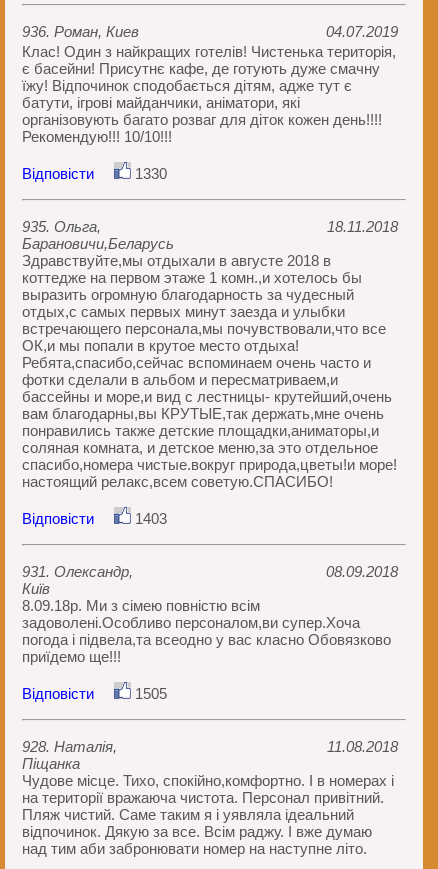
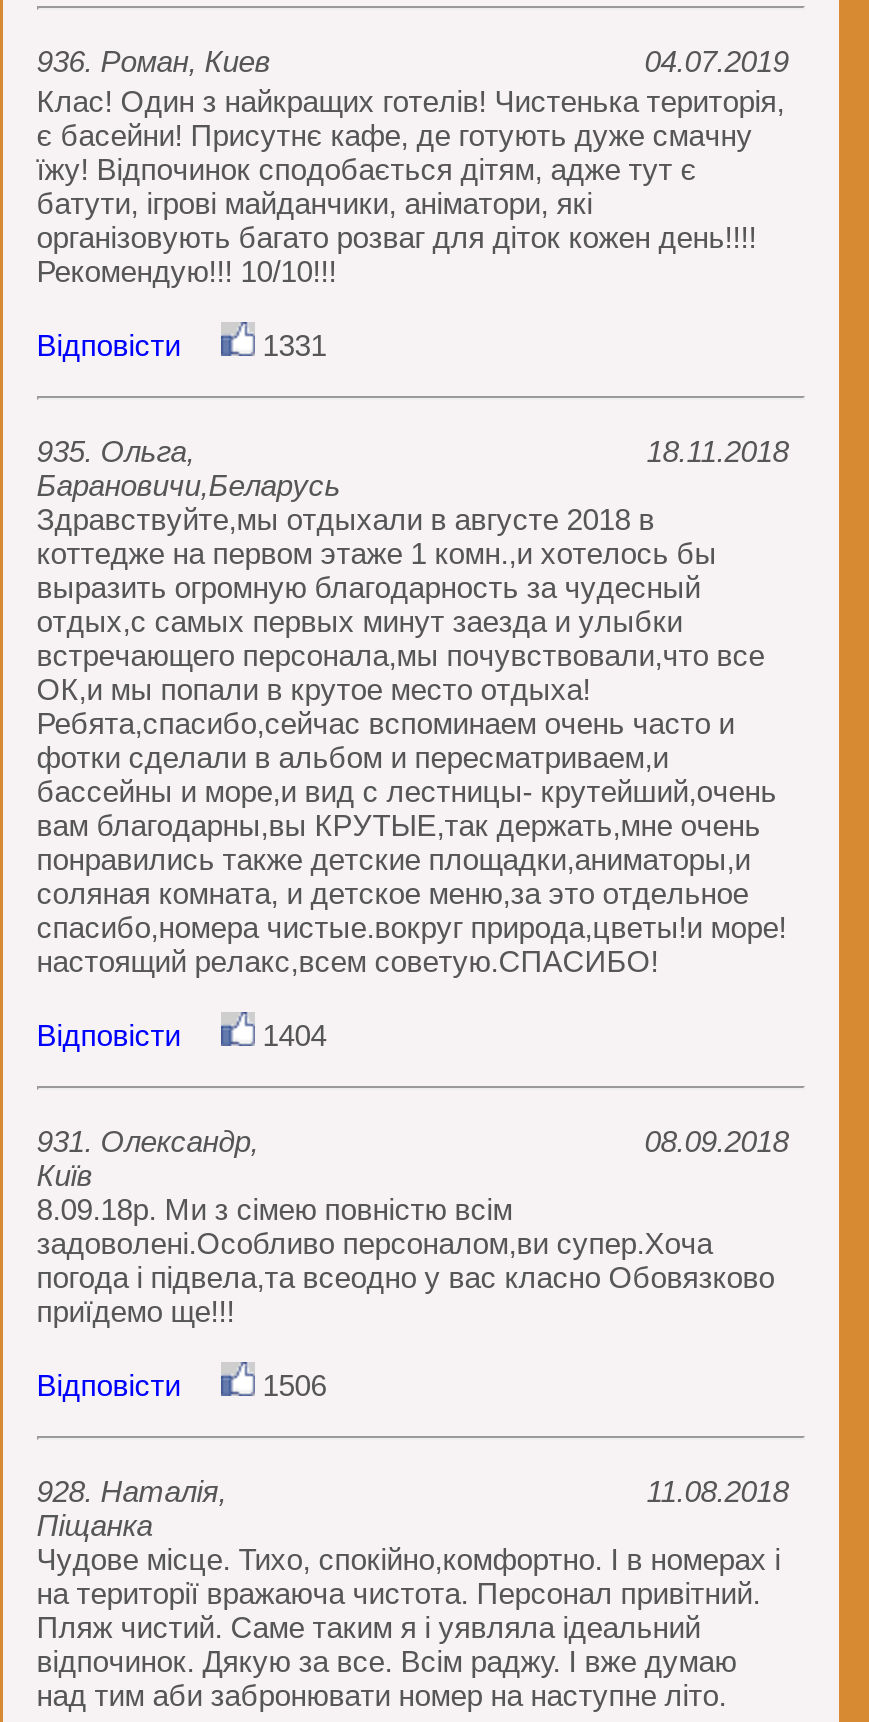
[131,165,179,182] 1330 -> [254,328,350,362] 1331
[131,510,179,527] 1403 -> [254,1018,350,1052] 1404
[131,685,179,702] 1505 -> [254,1368,350,1402] 1506

